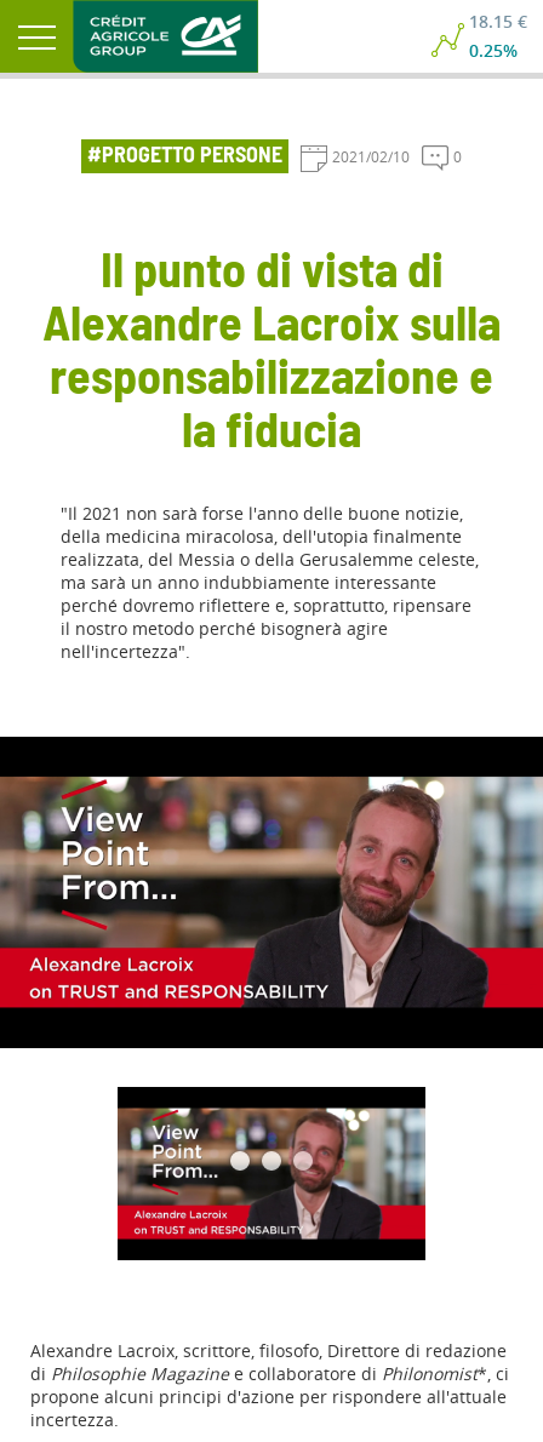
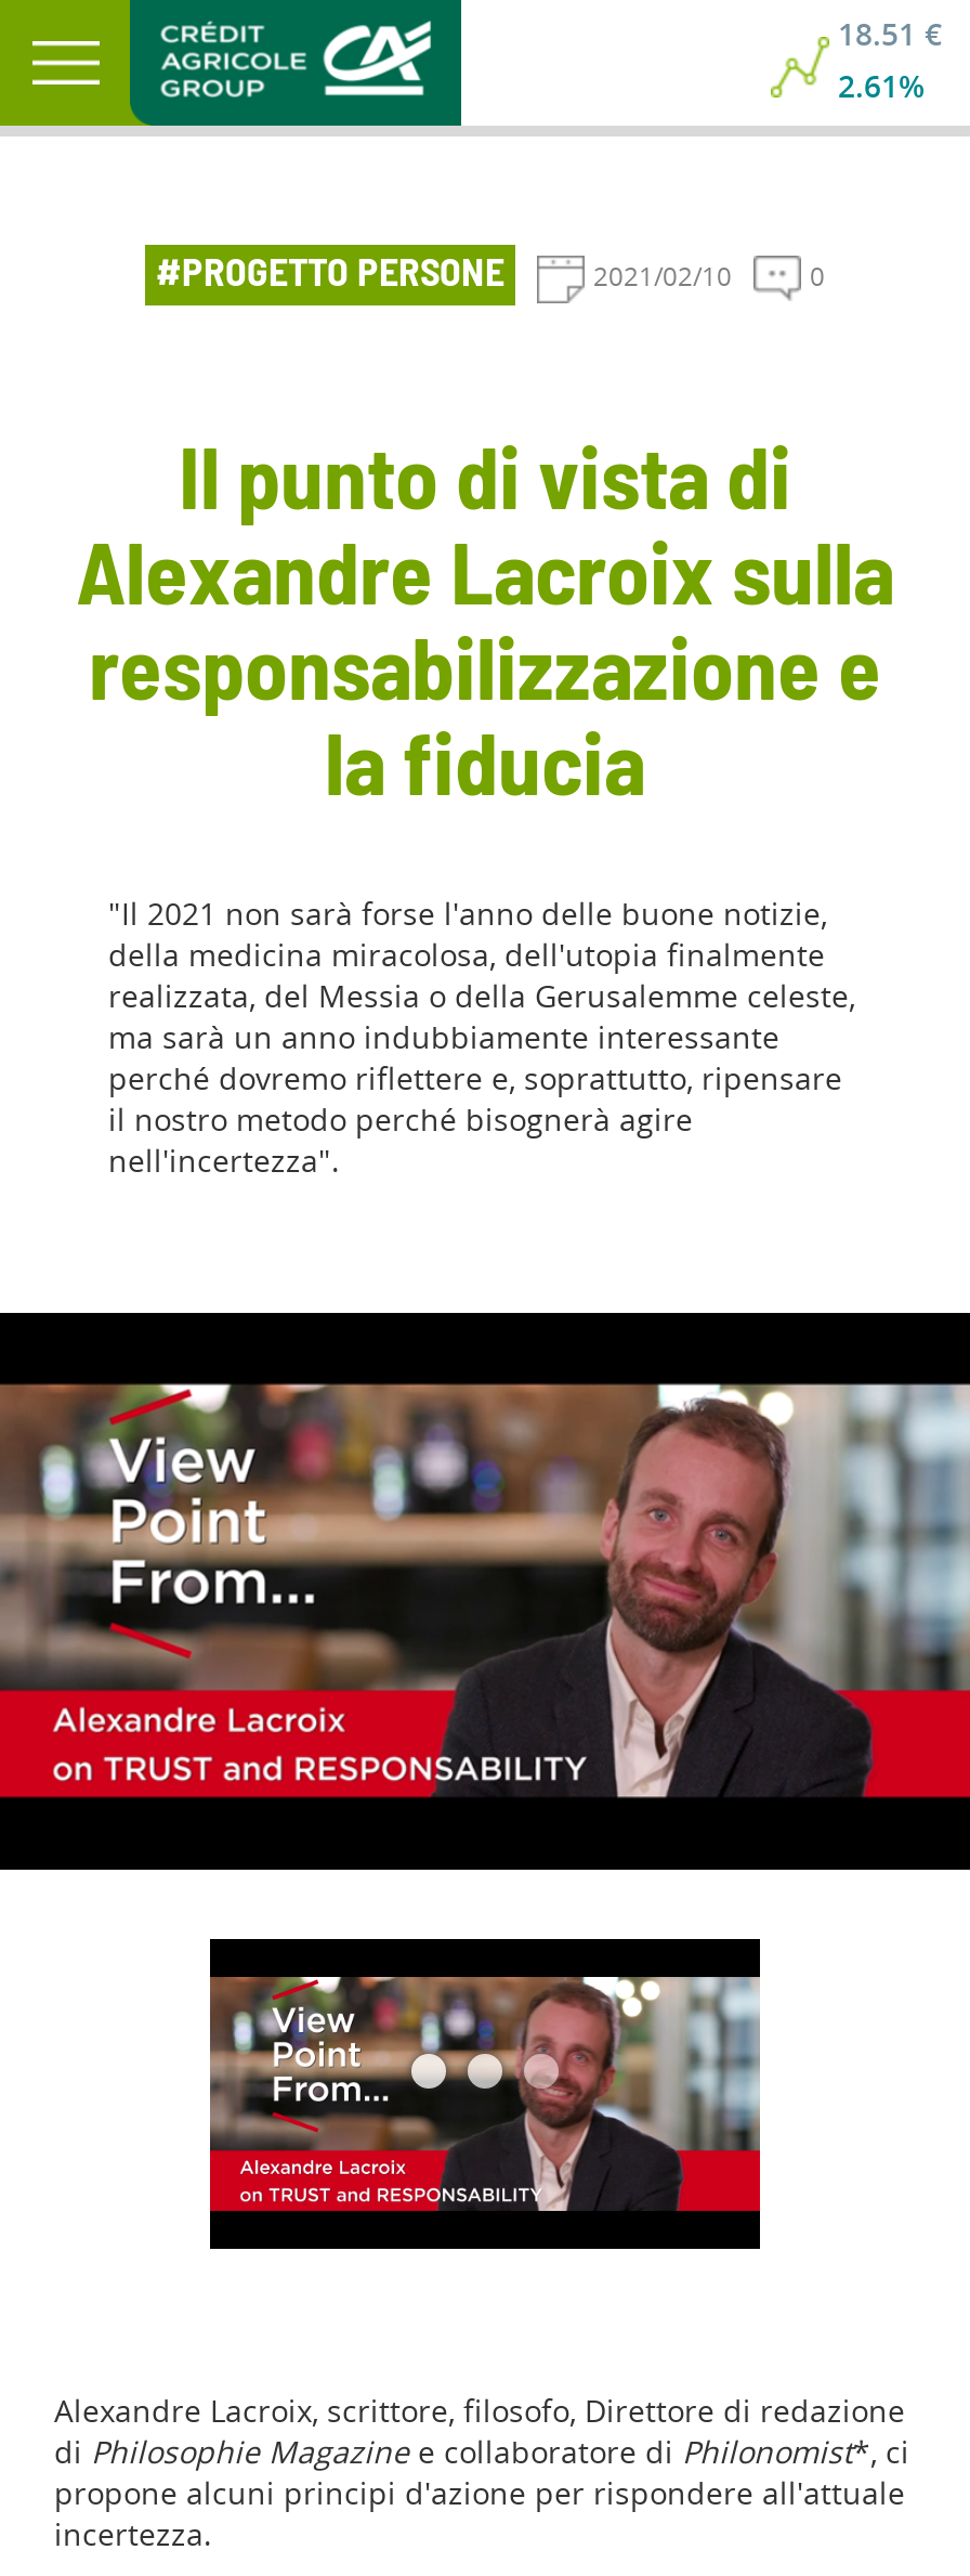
[469,10,527,33] 18.15 € -> [838,13,942,54] 18.51 €
[469,39,518,62] 0.25% -> [838,65,925,106] 2.61%

